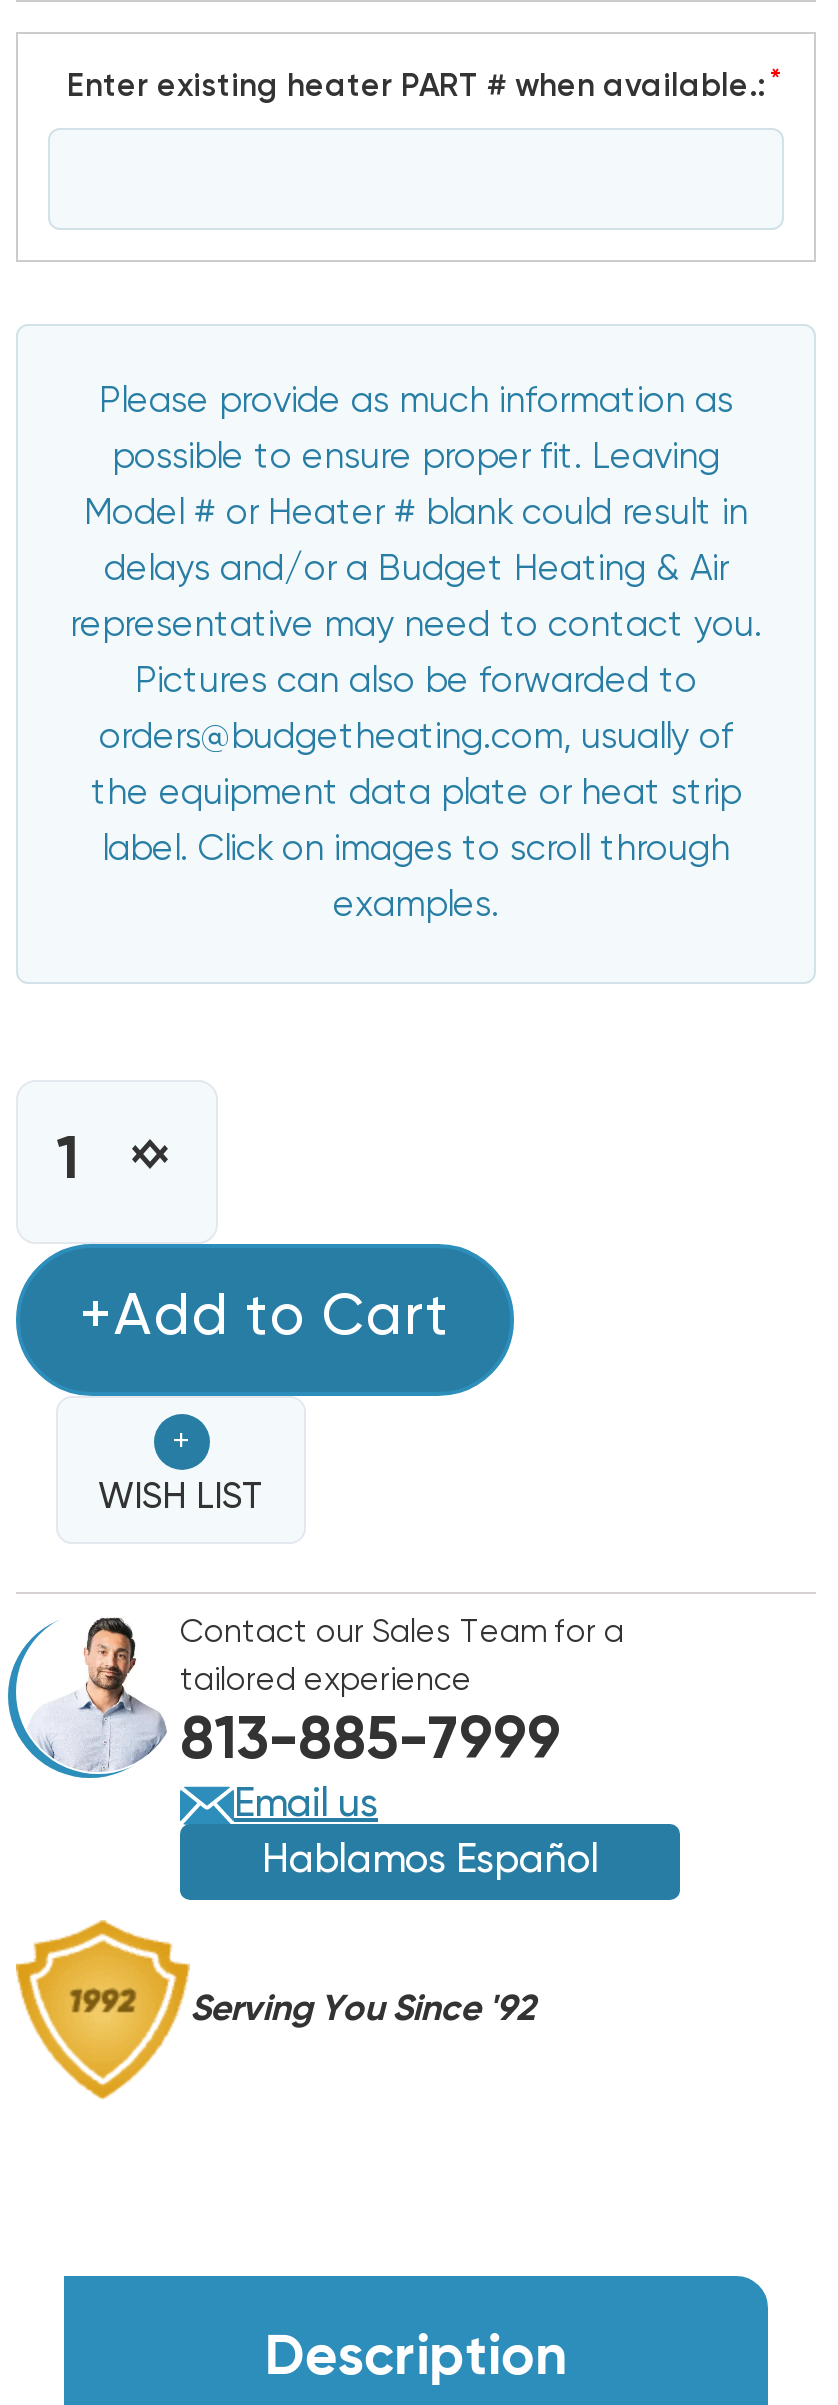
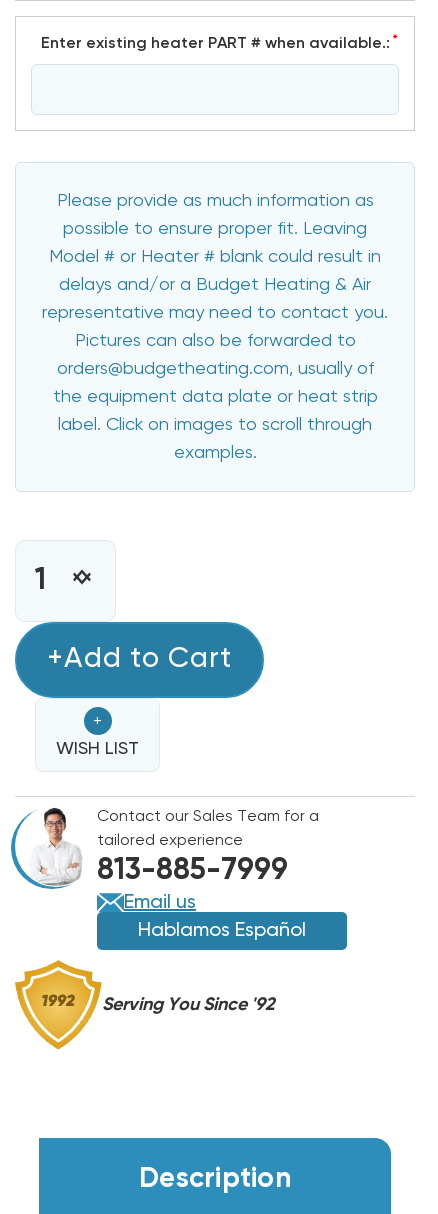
[38,1616,144,1772] [image] -> [26,807,79,886] [image]

